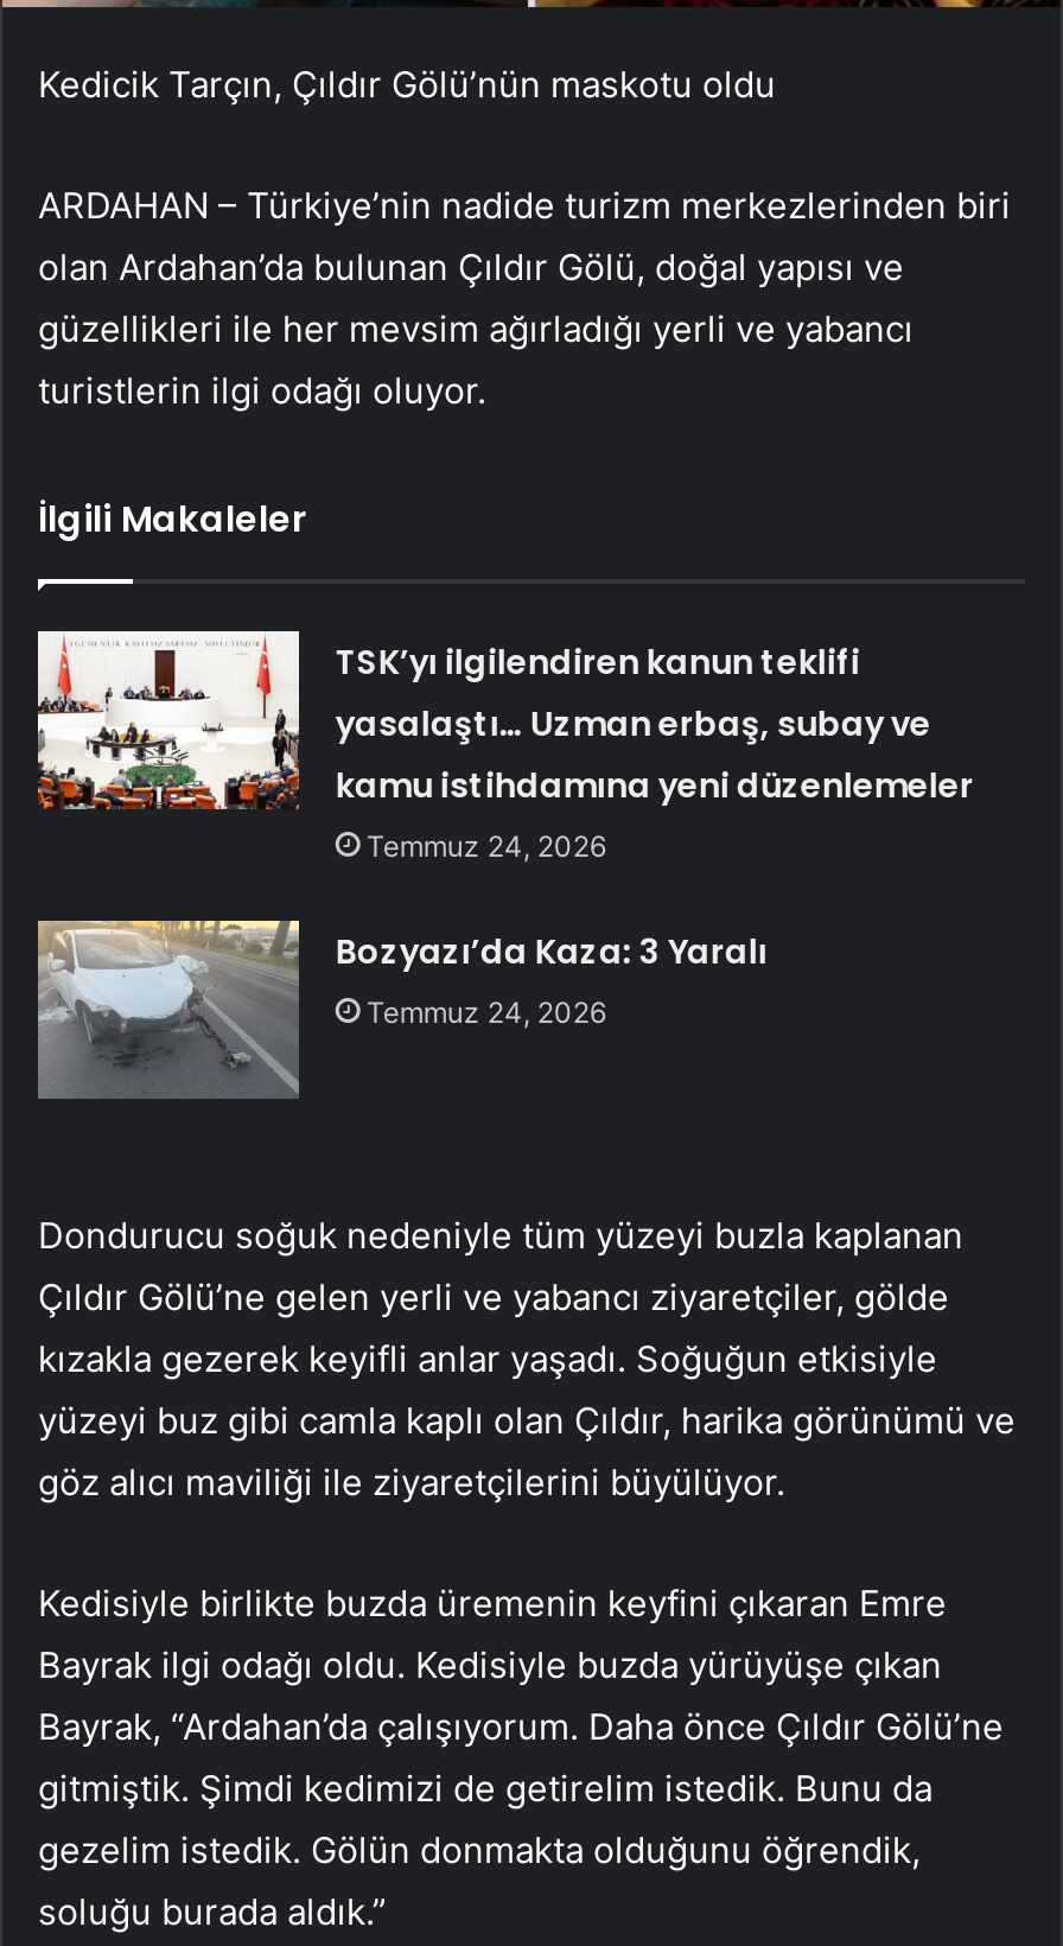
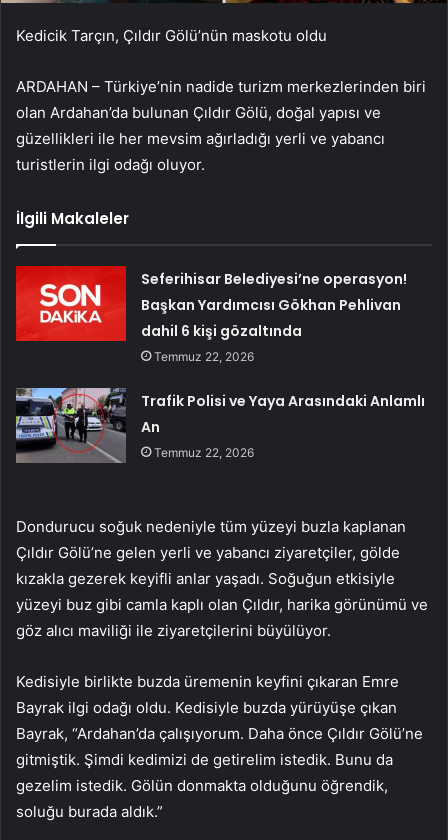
[36,629,974,863] [image] | TSK’yı ilgilendiren kanun teklifi | yasalaştı… Uzman erbaş, subay ve | kamu istihdamına yeni düzenlemeler | Temmuz 24, 2026 -> [15,265,407,364] [image] | Seferihisar Belediyesi’ne operasyon! | Başkan Yardımcısı Gökhan Pehlivan | dahil 6 kişi gözaltında | Temmuz 22, 2026
[36,918,767,1096] [image] | Bozyazı’da Kaza: 3 Yaralı | Temmuz 24, 2026 -> [15,387,425,462] [image] | Trafik Polisi ve Yaya Arasındaki Anlamlı | An | Temmuz 22, 2026

